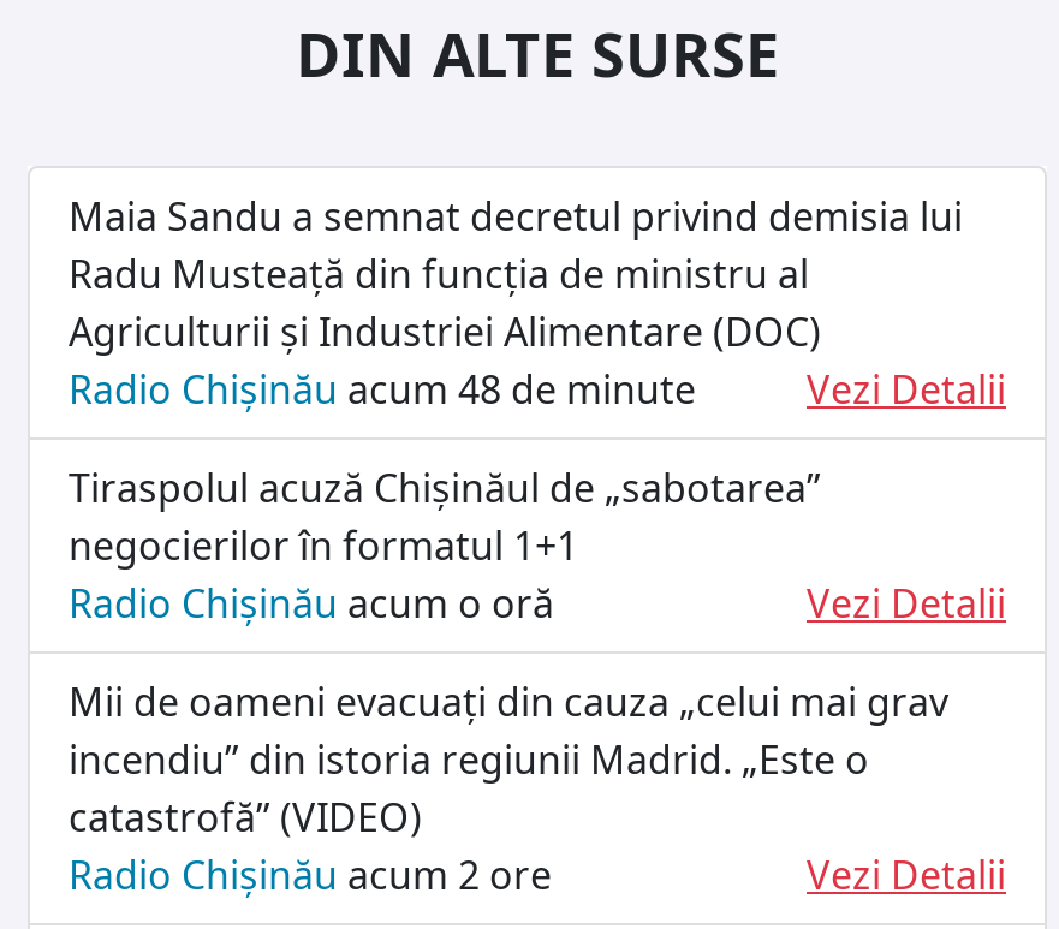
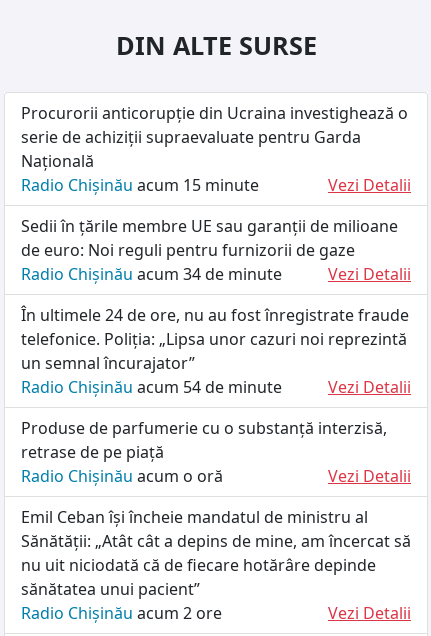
[69,189,963,415] Maia Sandu a semnat decretul privind demisia lui | Radu Musteață din funcția de ministru al | Agriculturii și Industriei Alimentare (DOC) | Radio Chișinău acum 48 de minute -> [21,101,408,195] Procurorii anticorupție din Ucraina investighează o | serie de achiziții supraevaluate pentru Garda | Națională | Radio Chișinău acum 15 minute
[69,460,821,571] Tiraspolul acuză Chișinăul de „sabotarea” | negocierilor în formatul 1+1 -> [21,214,411,462] Sedii în țările membre UE sau garanții de milioane | de euro: Noi reguli pentru furnizorii de gaze | Radio Chișinău acum 34 de minute | Vezi Detalii | În ultimele 24 de ore, nu au fost înregistrate fraude | telefonice. Poliția: „Lipsa unor cazuri noi reprezintă | un semnal încurajator” | Radio Chișinău acum 54 de minute | Vezi Detalii | Produse de parfumerie cu o substanță interzisă, | retrase de pe piață
[69,674,948,842] Mii de oameni evacuați din cauza „celui mai grav | incendiu” din istoria regiunii Madrid. „Este o | catastrofă” (VIDEO) -> [21,505,411,599] Emil Ceban își încheie mandatul de ministru al | Sănătății: „Atât cât a depins de mine, am încercat să | nu uit niciodată că de fiecare hotărâre depinde | sănătatea unui pacient”

